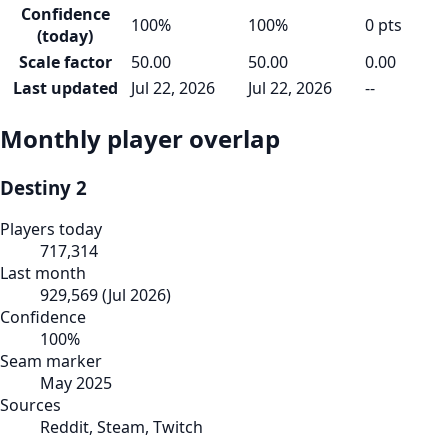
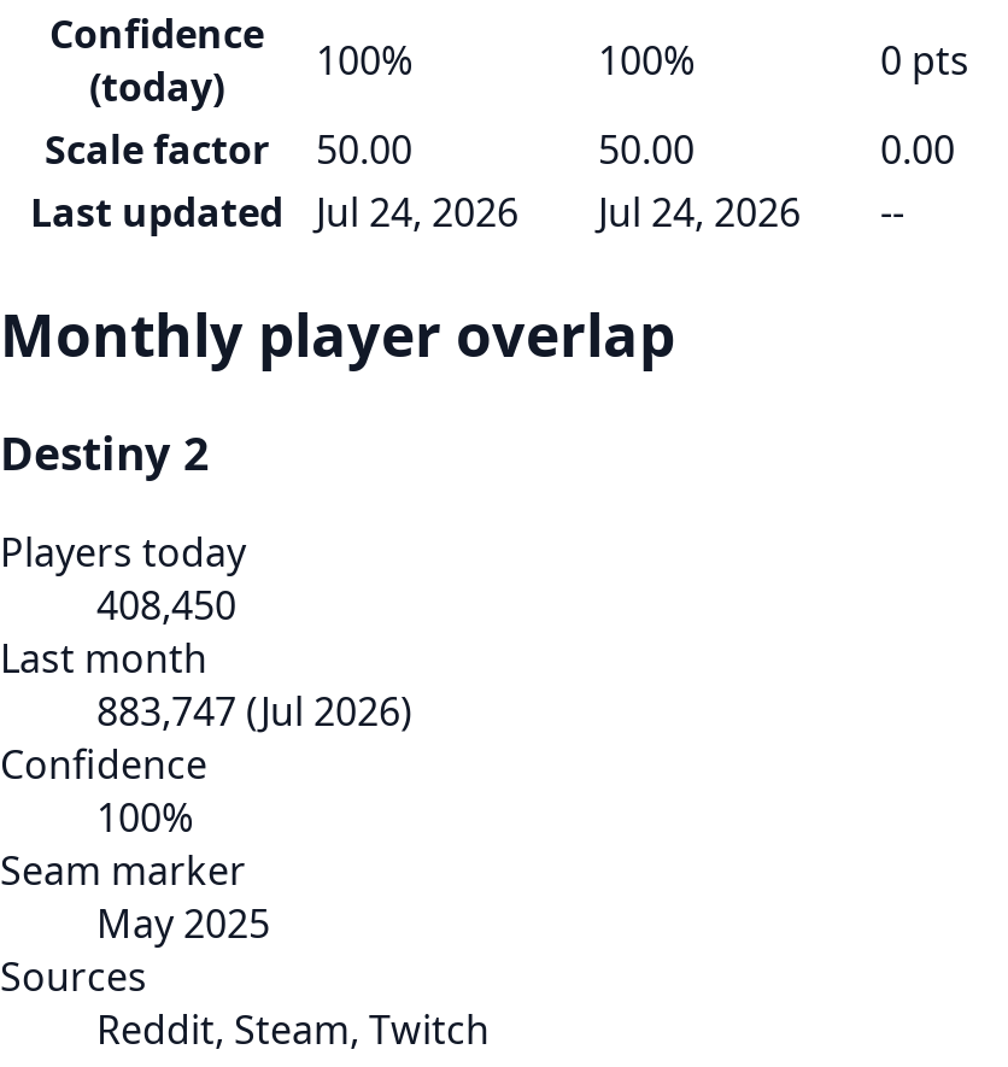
[131,77,215,99] Jul 22, 2026 -> [316,185,518,238] Jul 24, 2026
[248,77,332,99] Jul 22, 2026 -> [598,185,801,238] Jul 24, 2026
[40,240,98,262] 717,314 -> [96,579,236,632] 408,450
[40,284,171,306] 929,569 (Jul 2026) -> [96,685,412,738] 883,747 (Jul 2026)

